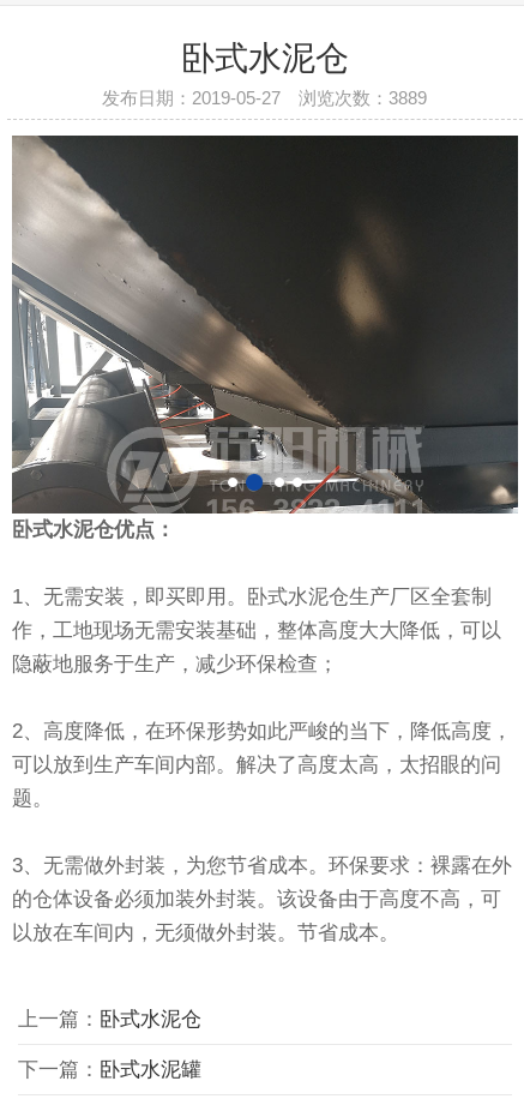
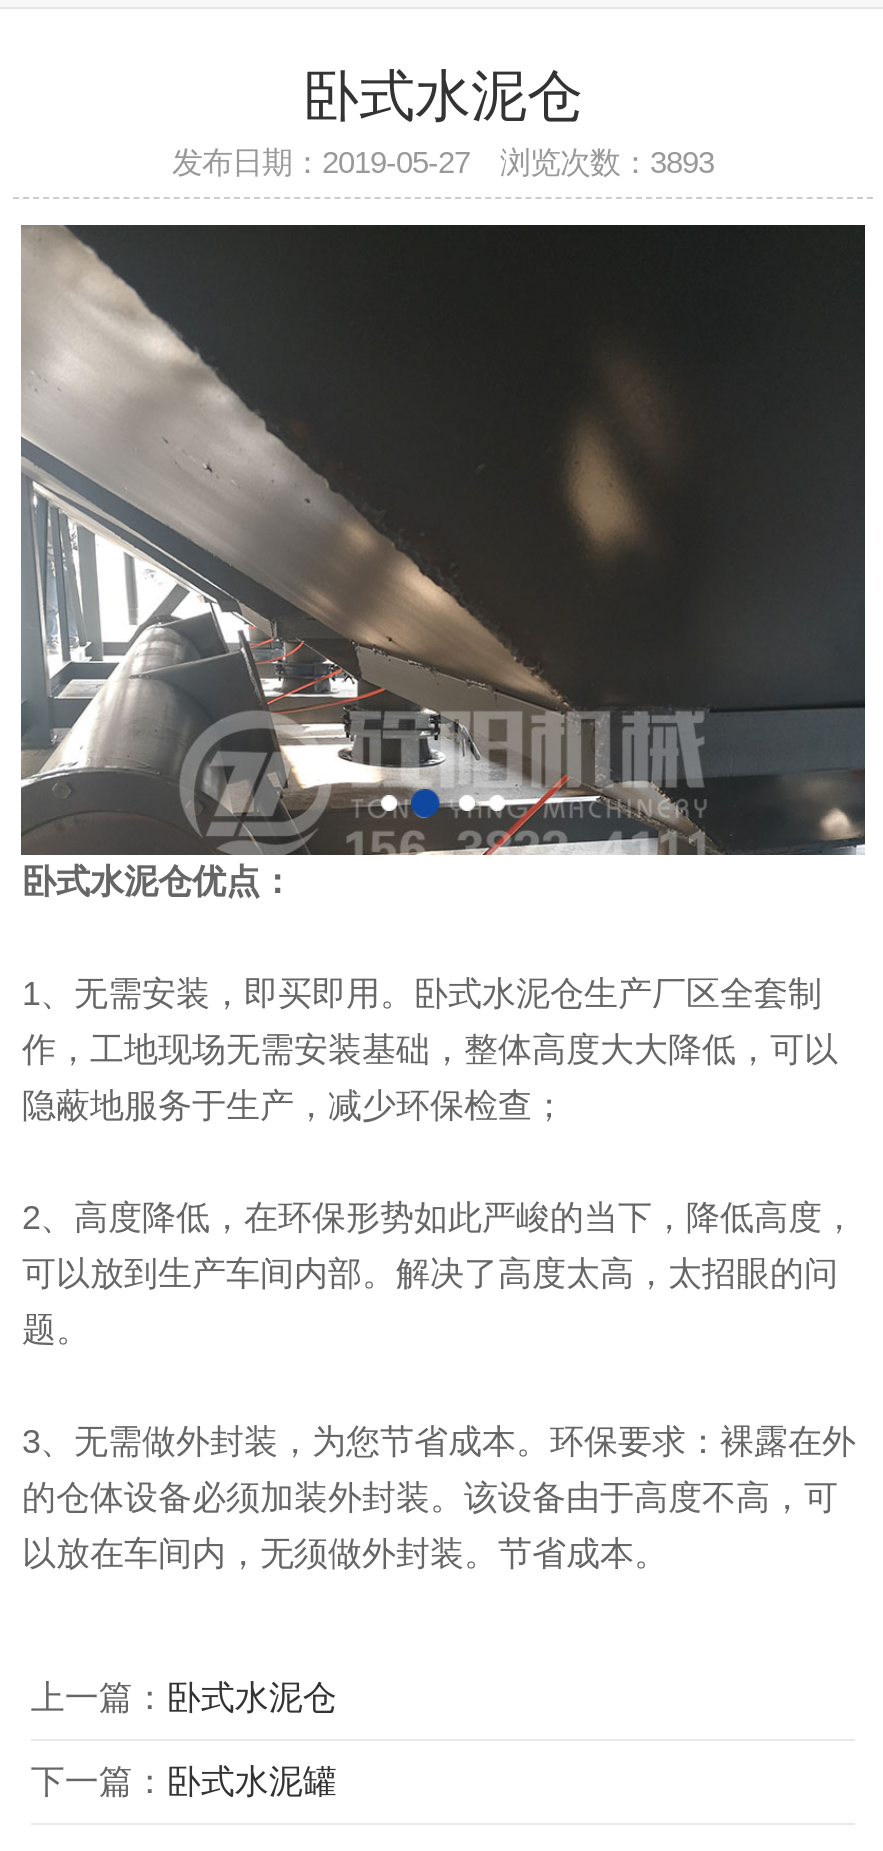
[103,88,427,108] 发布日期：2019-05-27 浏览次数：3889 -> [172,145,714,179] 发布日期：2019-05-27 浏览次数：3893

